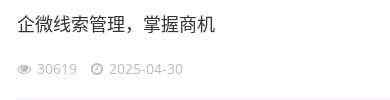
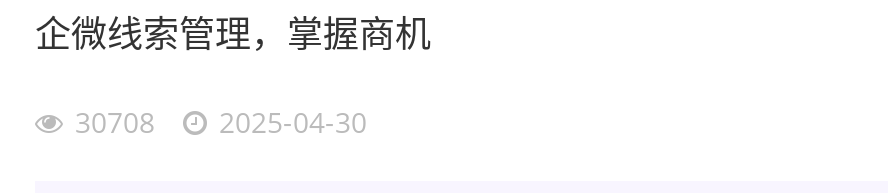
[33,59,183,78] 30619 2025-04-30 -> [67,103,367,141] 30708 2025-04-30

